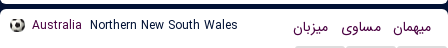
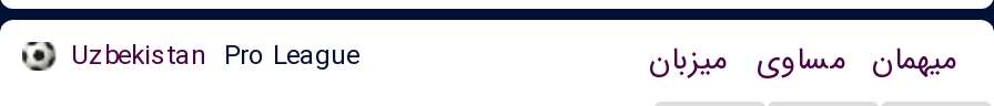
[32,16,238,35] Australia Northern New South Wales -> [71,35,359,77] Uzbekistan Pro League

